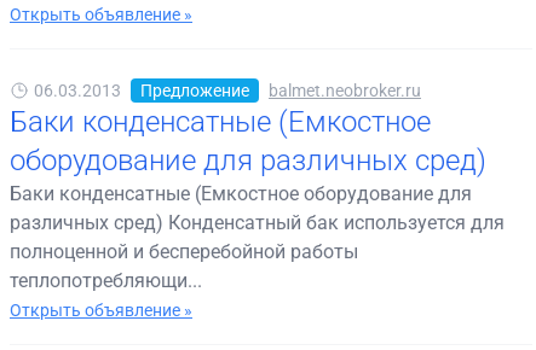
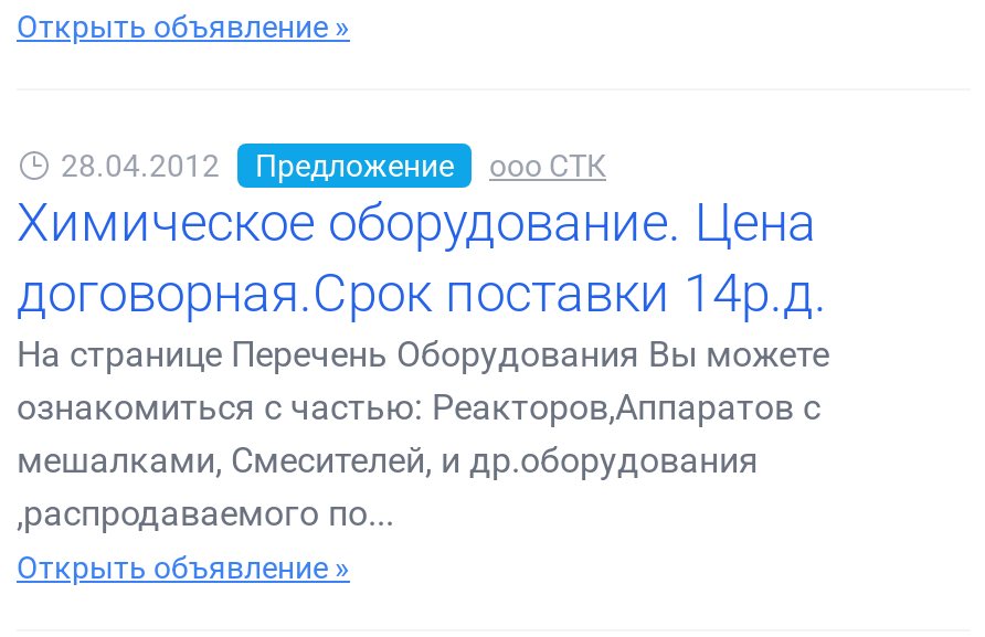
[10,81,505,292] balmet.neobroker.ru | Баки конденсатные (Емкостное | оборудование для различных сред) | Баки конденсатные (Емкостное оборудование для | различных сред) Конденсатный бак используется для | полноценной и бесперебойной работы | теплопотребляющи... -> [17,148,829,534] ооо СТК | Химическое оборудование. Цена | договорная.Срок поставки 14р.д. | На странице Перечень Оборудования Вы можете | ознакомиться с частью: Реакторов,Аппаратов с | мешалками, Смесителей, и др.оборудования | ,распродаваемого по...
[34,81,121,100] 06.03.2013 -> [61,148,220,183] 28.04.2012

